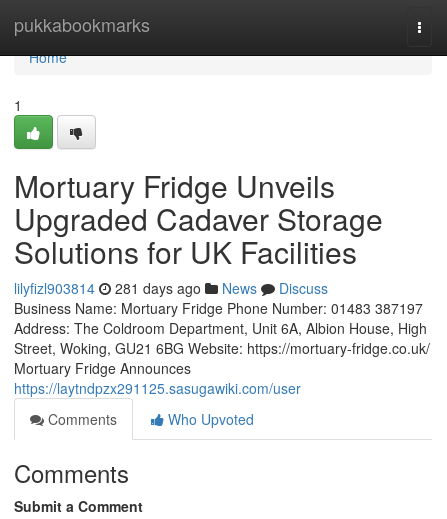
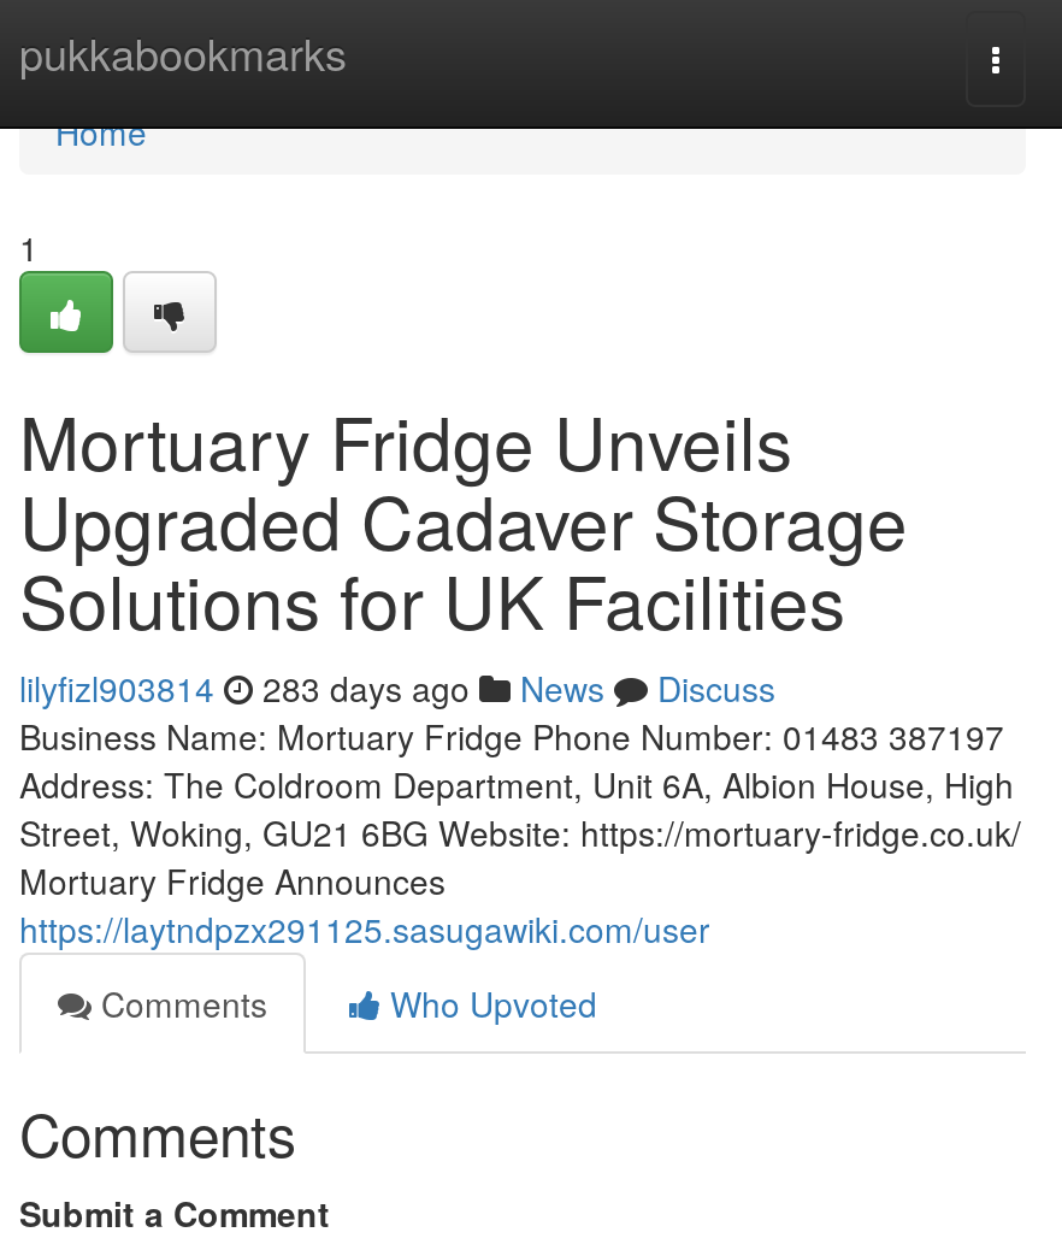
[14,278,328,298] lilyfizl903814 281 days ago News Discuss -> [19,664,775,712] lilyfizl903814 283 days ago News Discuss

